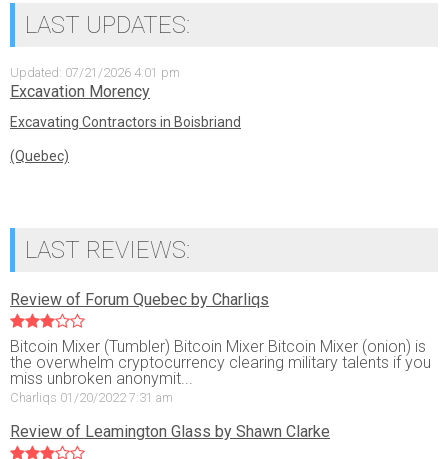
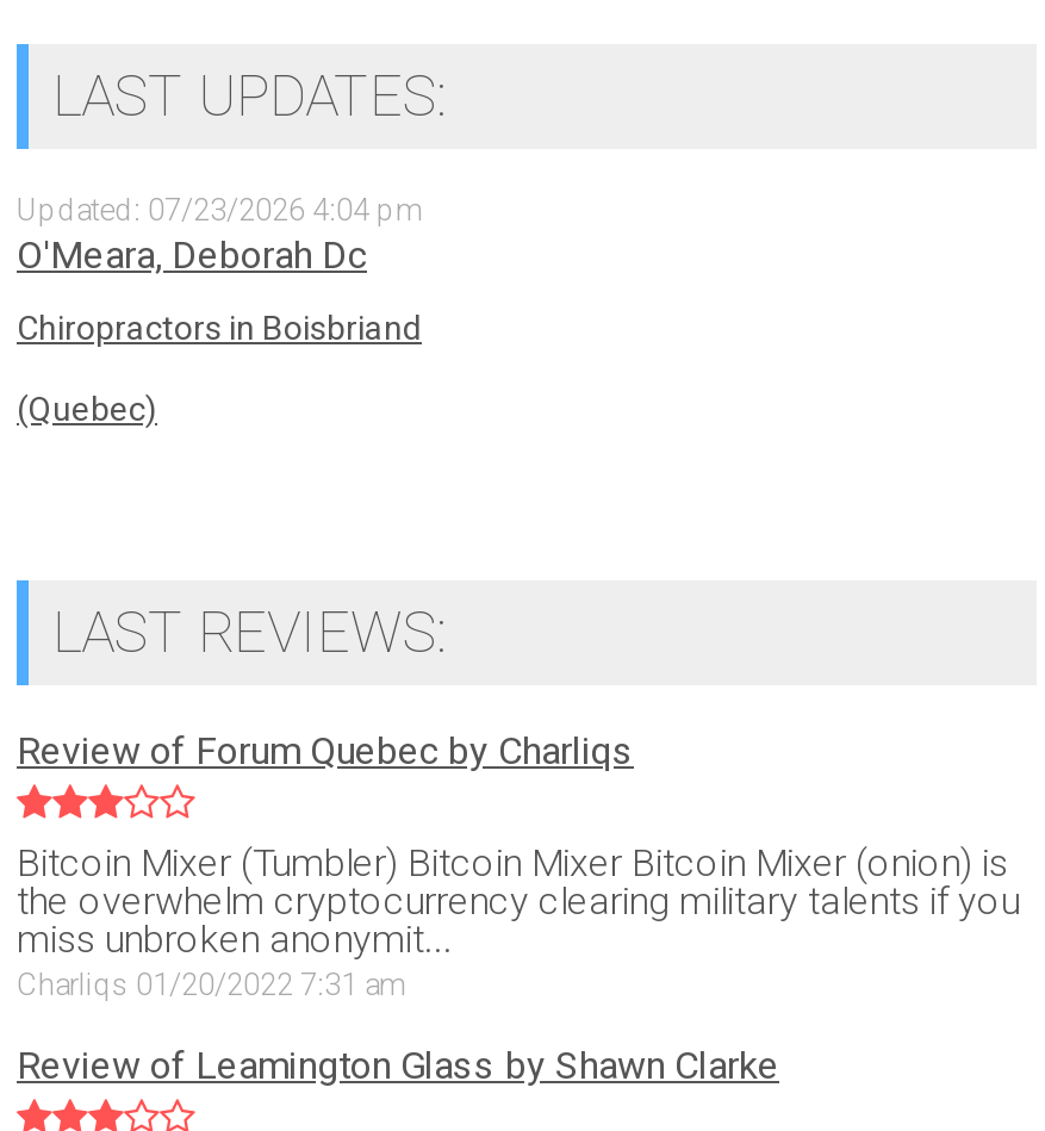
[10,65,180,101] Updated: 07/21/2026 4:01 pm | Excavation Morency -> [17,192,422,278] Updated: 07/23/2026 4:04 pm | O'Meara, Deborah Dc
[10,114,241,130] Excavating Contractors in Boisbriand -> [17,309,422,347] Chiropractors in Boisbriand

